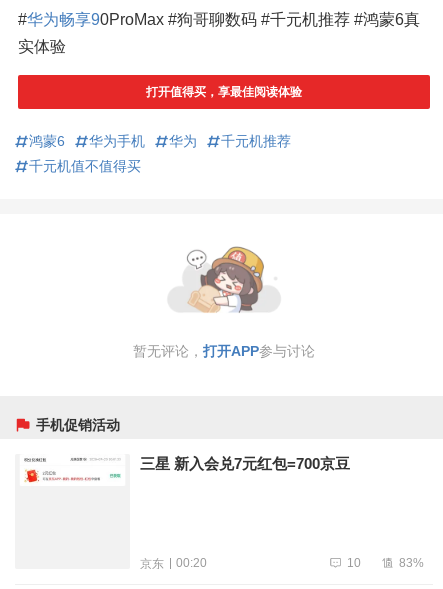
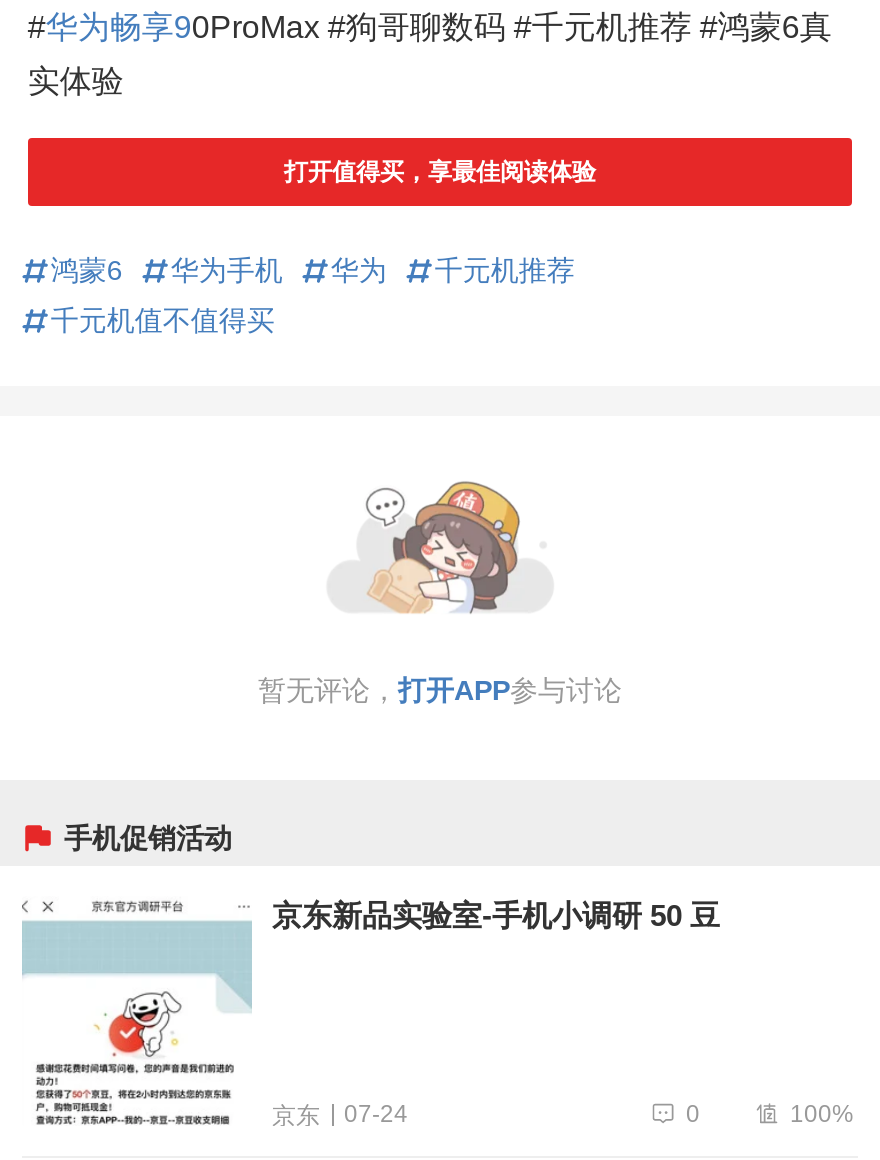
none -> [22,900,252,1126] [image]
[140,455,350,472] 三星 新入会兑7元红包=700京豆 -> [272,898,720,932] 京东新品实验室-手机小调研 50 豆
[176,556,424,570] 00:20 | 10 | 83% -> [344,1100,854,1128] 07-24 | 0 | 100%

